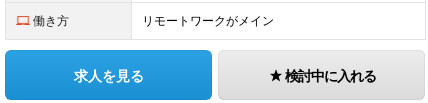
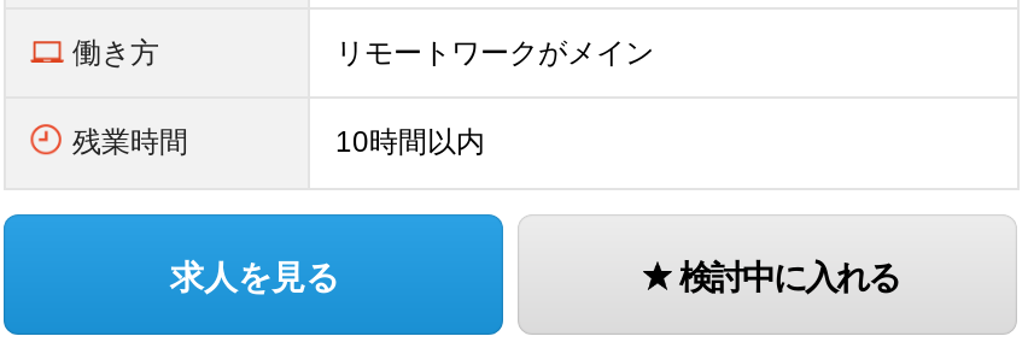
none -> [72,125,485,159] 残業時間 | 10時間以内

